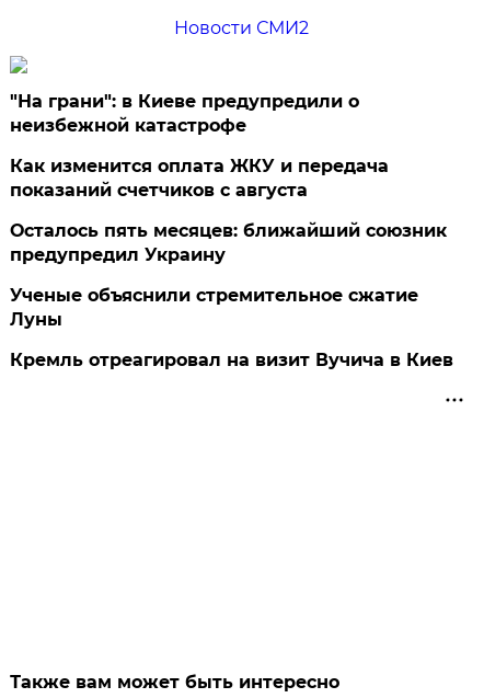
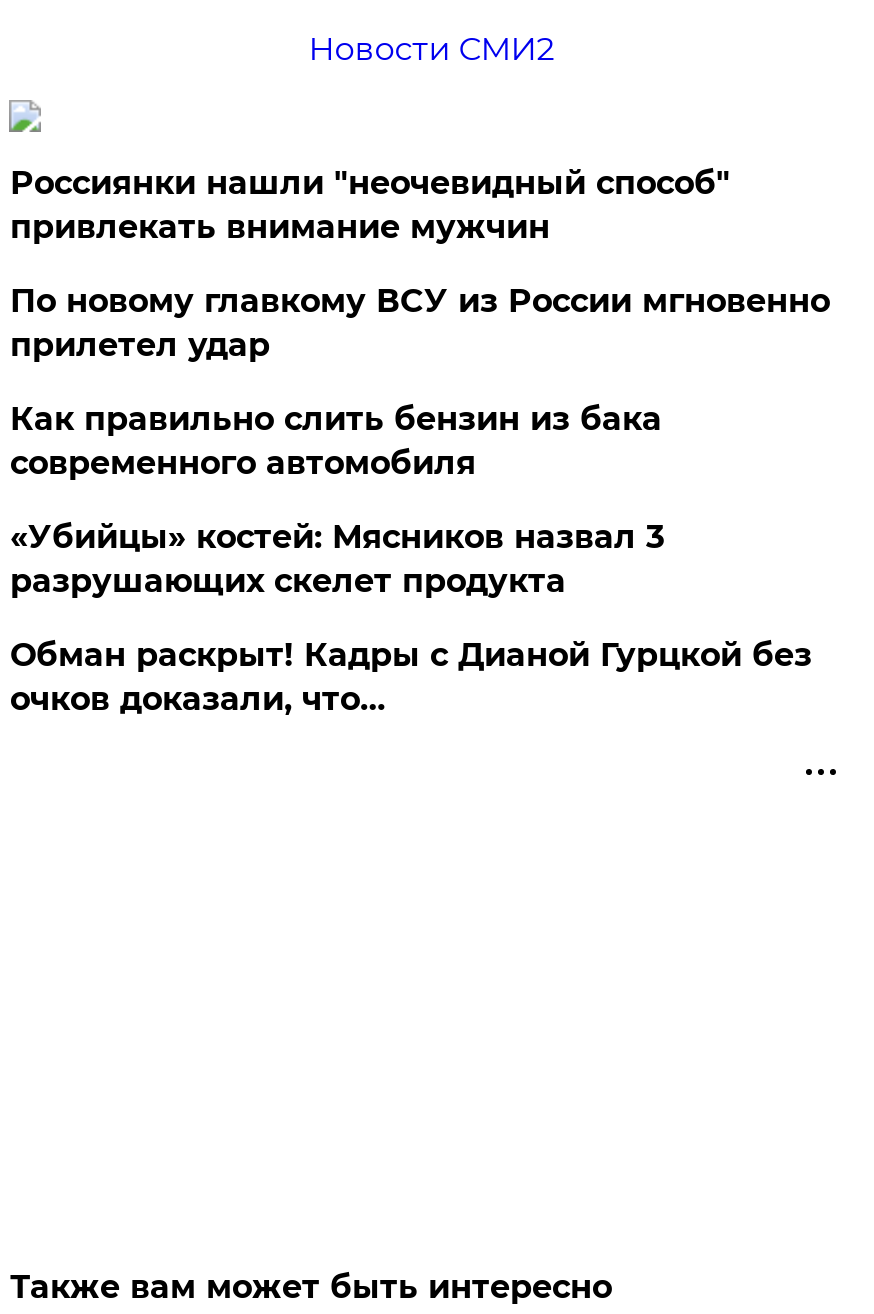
[10,91,360,136] "На грани": в Киеве предупредили о | неизбежной катастрофе -> [10,164,730,246] Россиянки нашли "неочевидный способ" | привлекать внимание мужчин
[10,155,389,200] Как изменится оплата ЖКУ и передача | показаний счетчиков с августа -> [10,282,830,364] По новому главкому ВСУ из России мгновенно | прилетел удар
[10,220,447,265] Осталось пять месяцев: ближайший союзник | предупредил Украину -> [10,400,662,482] Как правильно слить бензин из бака | современного автомобиля
[10,285,419,330] Ученые объяснили стремительное сжатие | Луны -> [10,518,664,600] «Убийцы» костей: Мясников назвал 3 | разрушающих скелет продукта
[10,349,454,370] Кремль отреагировал на визит Вучича в Киев -> [10,636,812,718] Обман раскрыт! Кадры с Дианой Гурцкой без | очков доказали, что…

